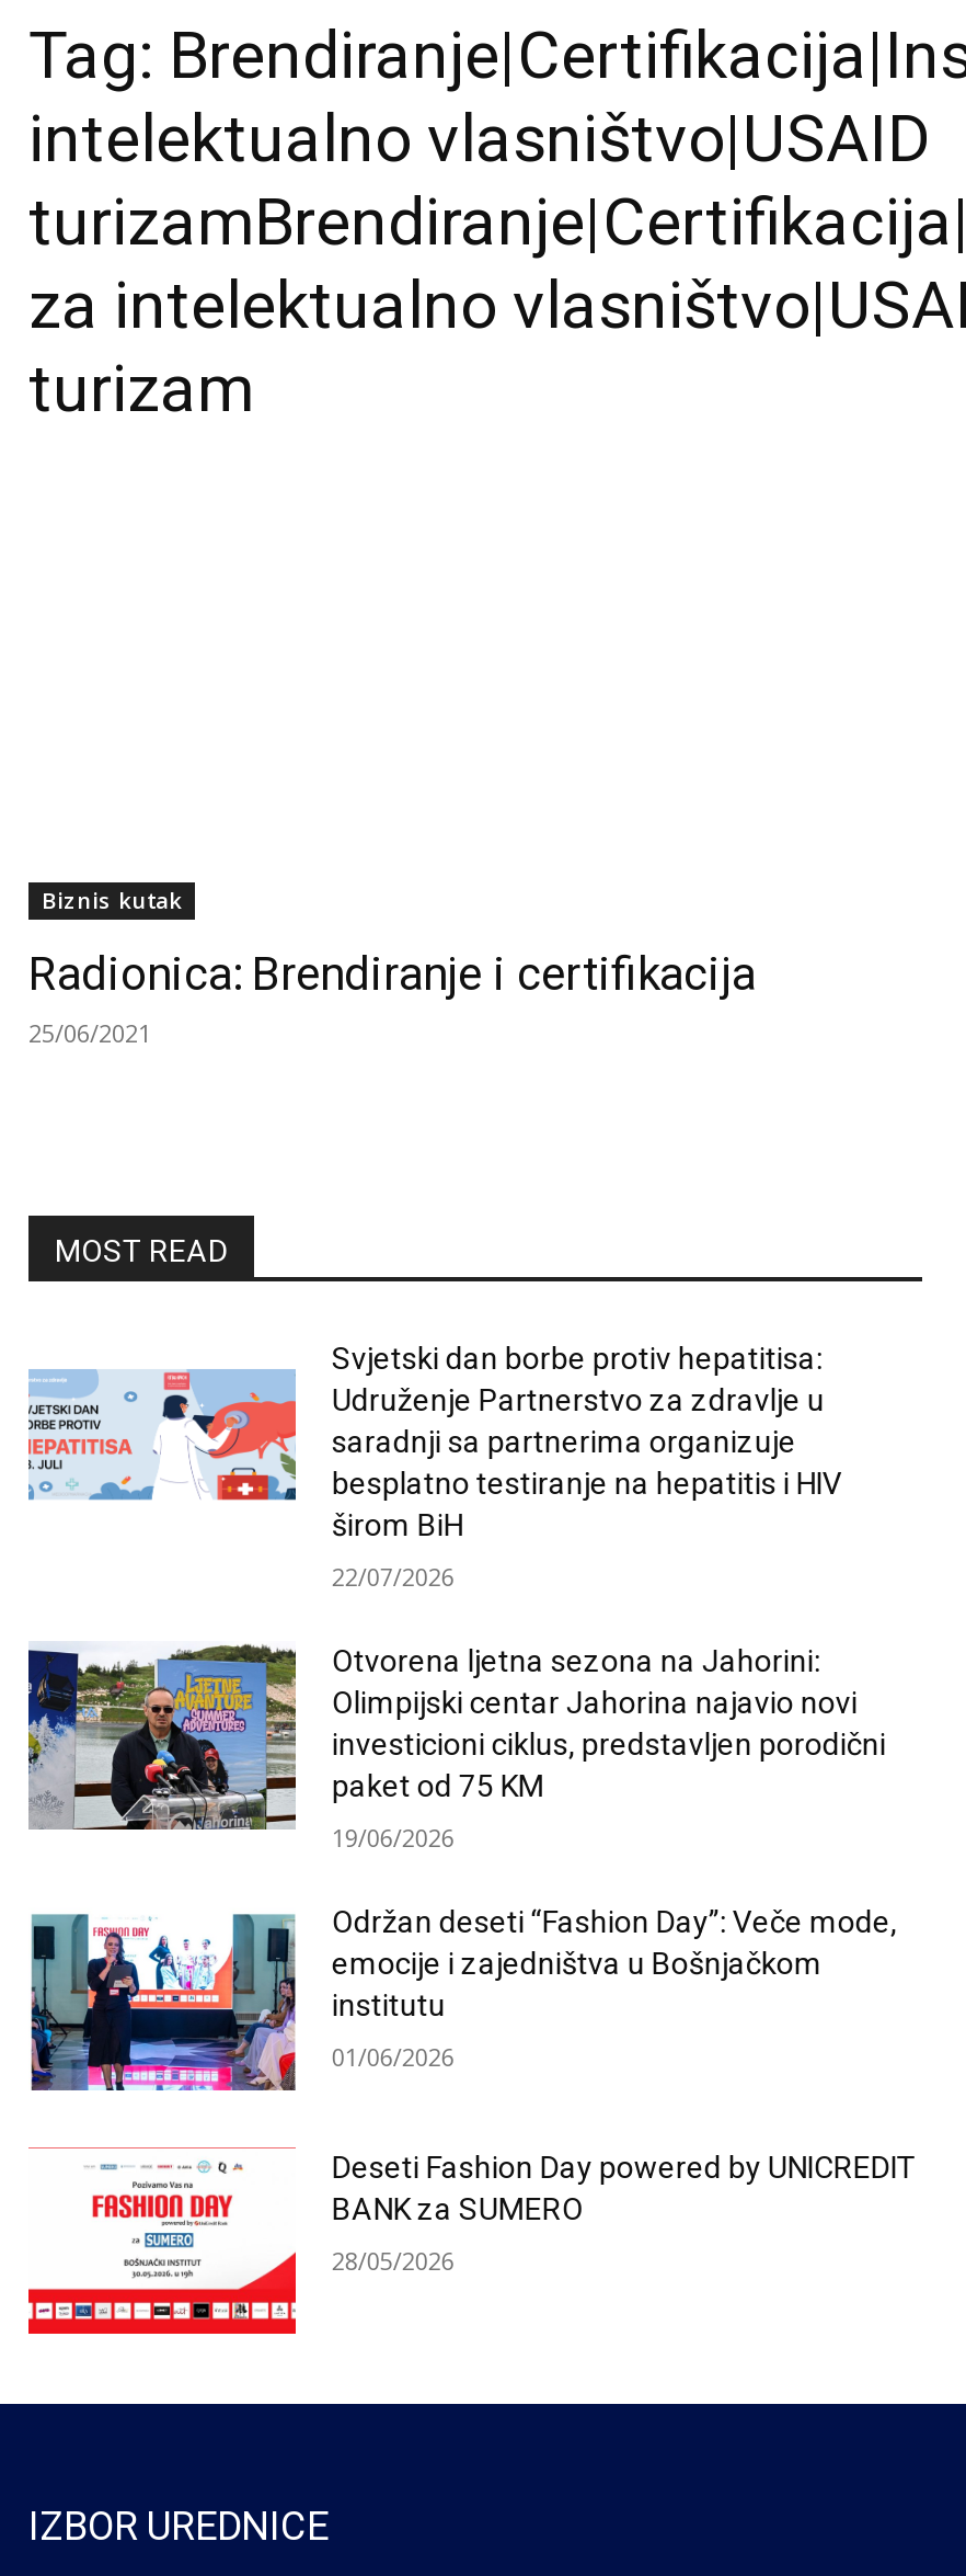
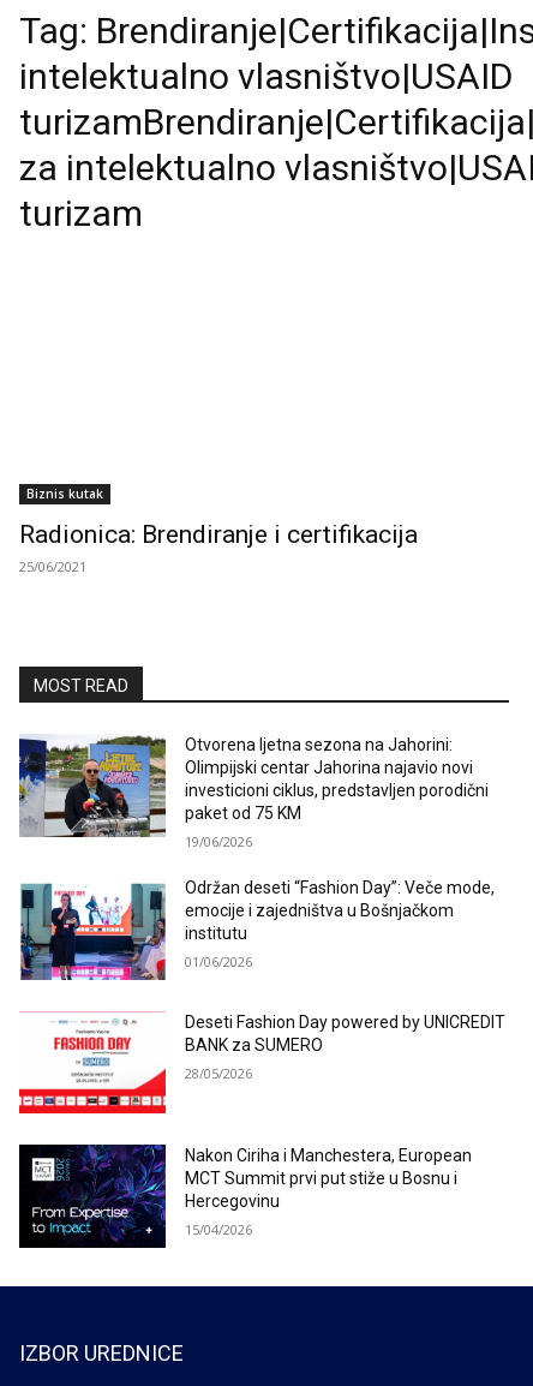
[26,1341,842,1593] [image] | Svjetski dan borbe protiv hepatitisa: | Udruženje Partnerstvo za zdravlje u | saradnji sa partnerima organizuje | besplatno testiranje na hepatitis i HIV | širom BiH | 22/07/2026 -> none
moved [24,1641,916,2276] -> [17,734,506,1082]: [image] | Otvorena ljetna sezona na Jahorini: | Olimpijski centar Jahorina najavio novi | ... | BANK za SUMERO | 28/05/2026
none -> [18,1143,472,1249] [image] | Nakon Ciriha i Manchestera, European | MCT Summit prvi put stiže u Bosnu i | Hercegovinu | 15/04/2026

